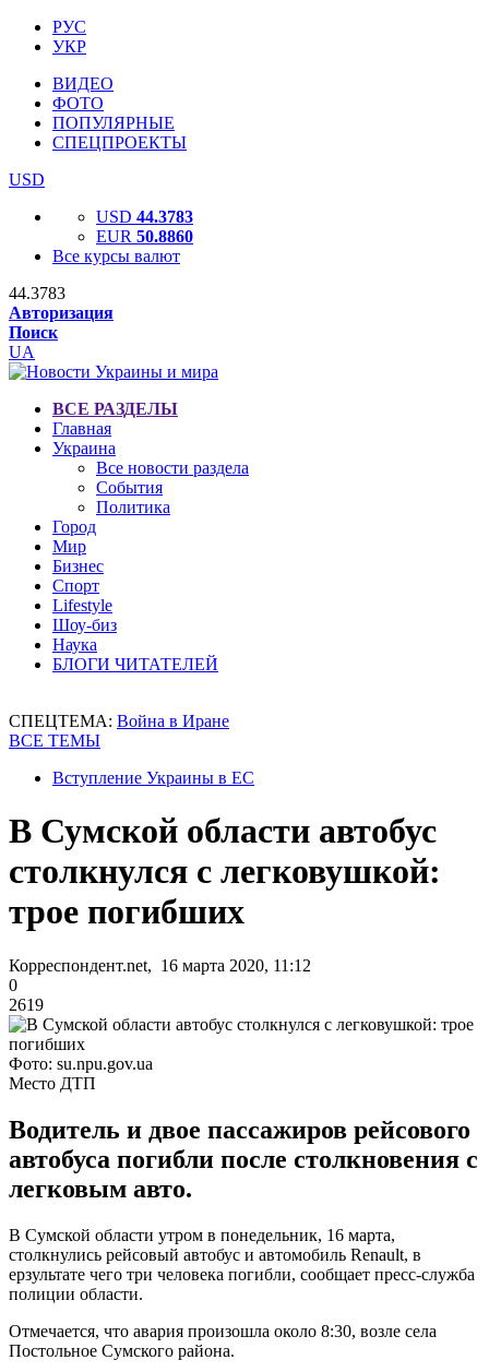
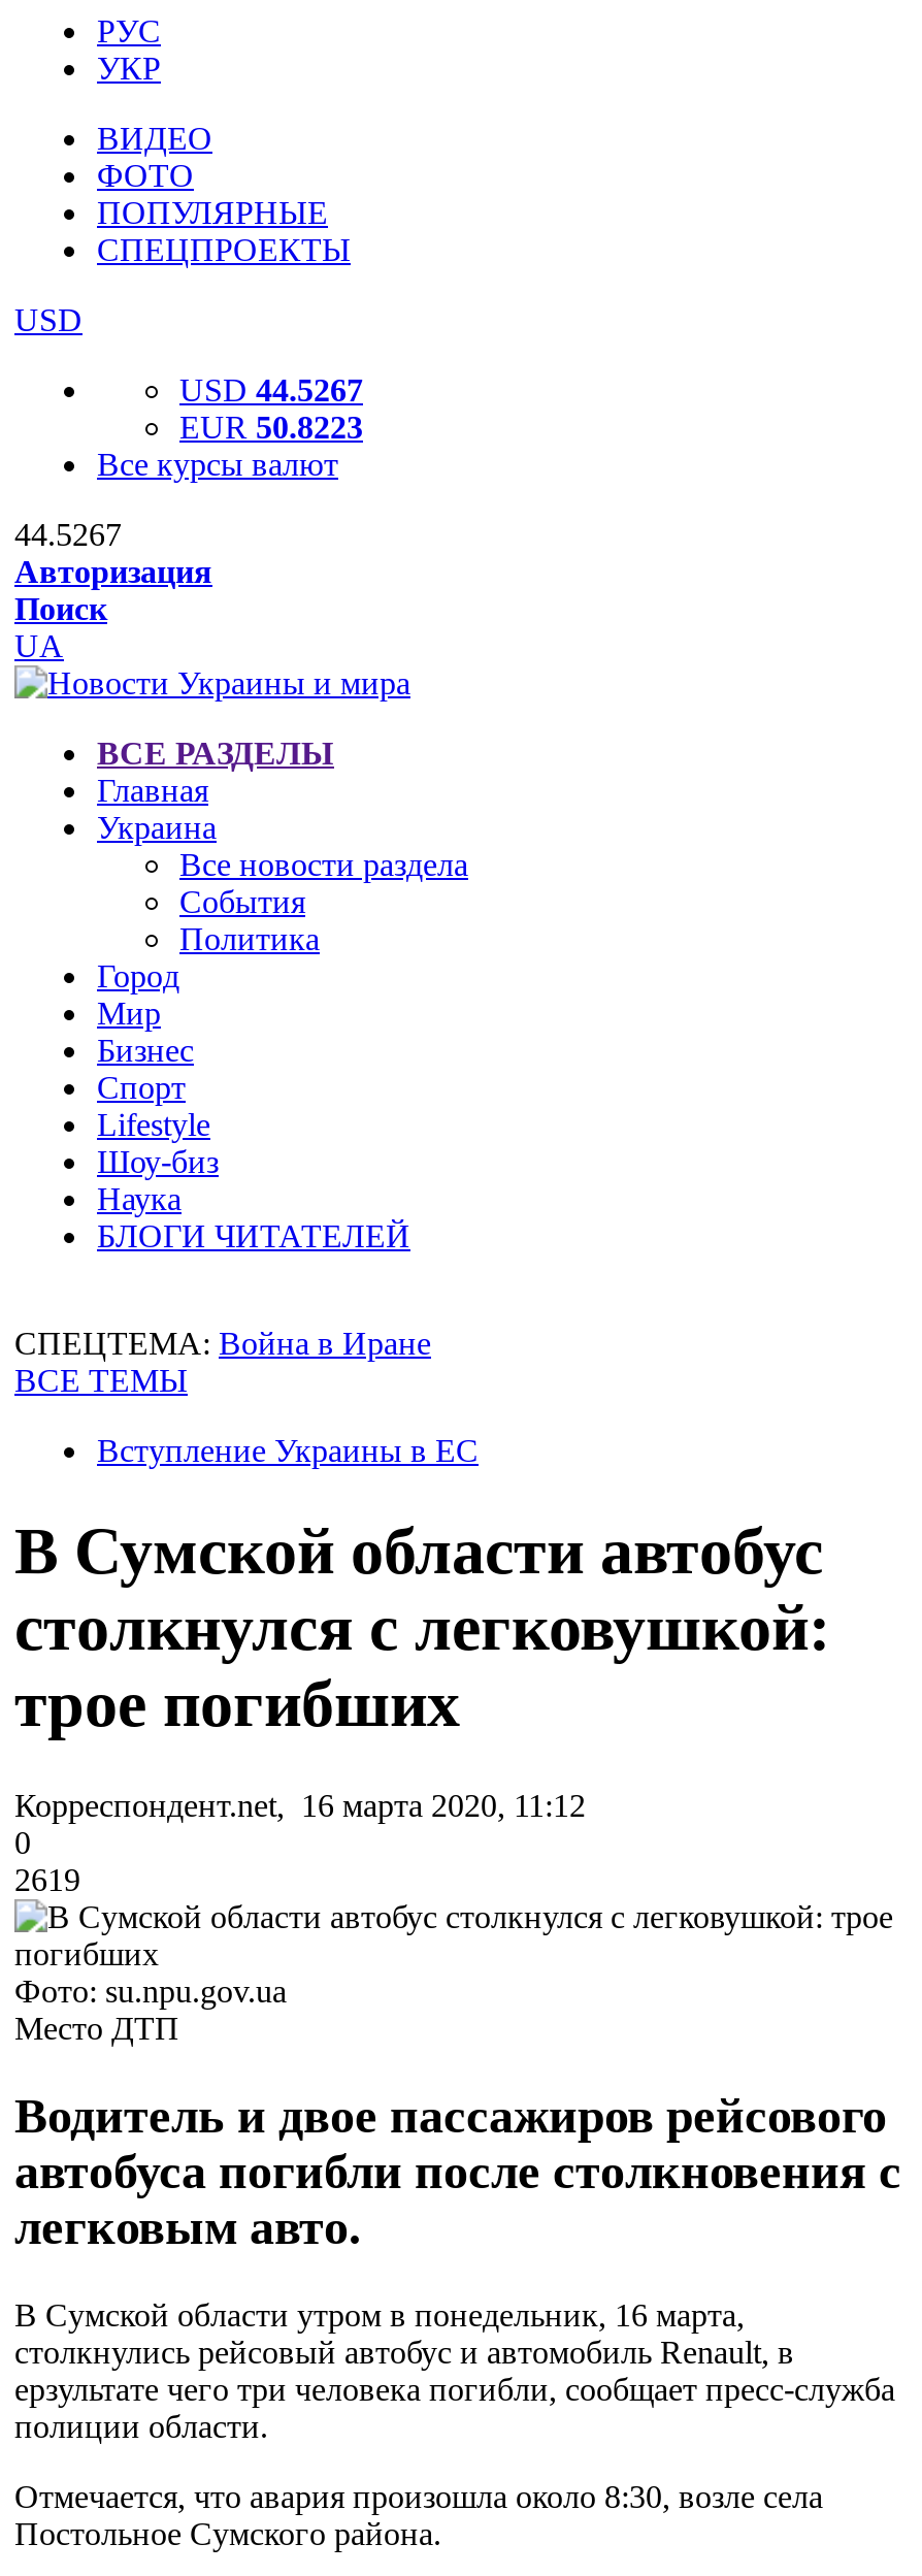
[96,207,193,226] USD 44.3783 -> [179,372,363,407] USD 44.5267
[96,227,193,246] EUR 50.8860 -> [179,410,363,445] EUR 50.8223
[9,284,65,302] 44.3783 -> [14,517,122,552] 44.5267

